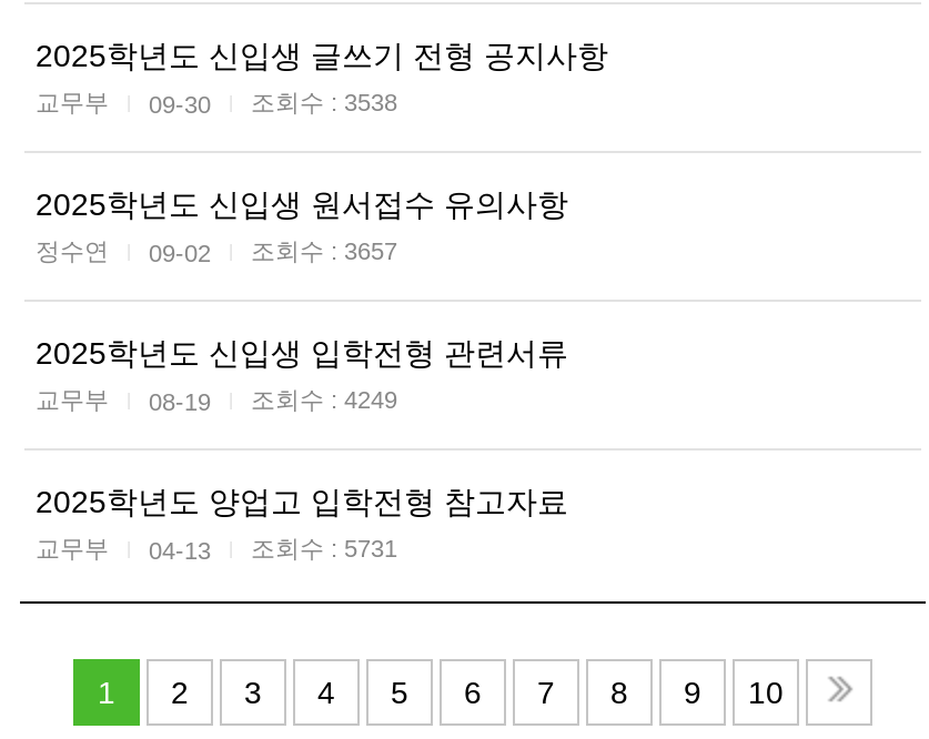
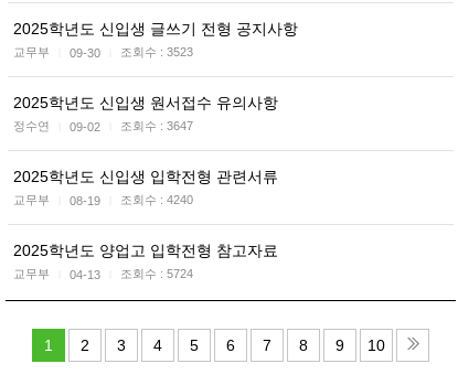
[36,89,397,117] 교무부 09-30 조회수 : 3538 -> [13,45,193,59] 교무부 09-30 조회수 : 3523
[36,237,397,265] 정수연 09-02 조회수 : 3657 -> [13,119,193,133] 정수연 09-02 조회수 : 3647
[36,386,397,414] 교무부 08-19 조회수 : 4249 -> [13,193,193,207] 교무부 08-19 조회수 : 4240
[36,535,397,563] 교무부 04-13 조회수 : 5731 -> [13,267,193,281] 교무부 04-13 조회수 : 5724

